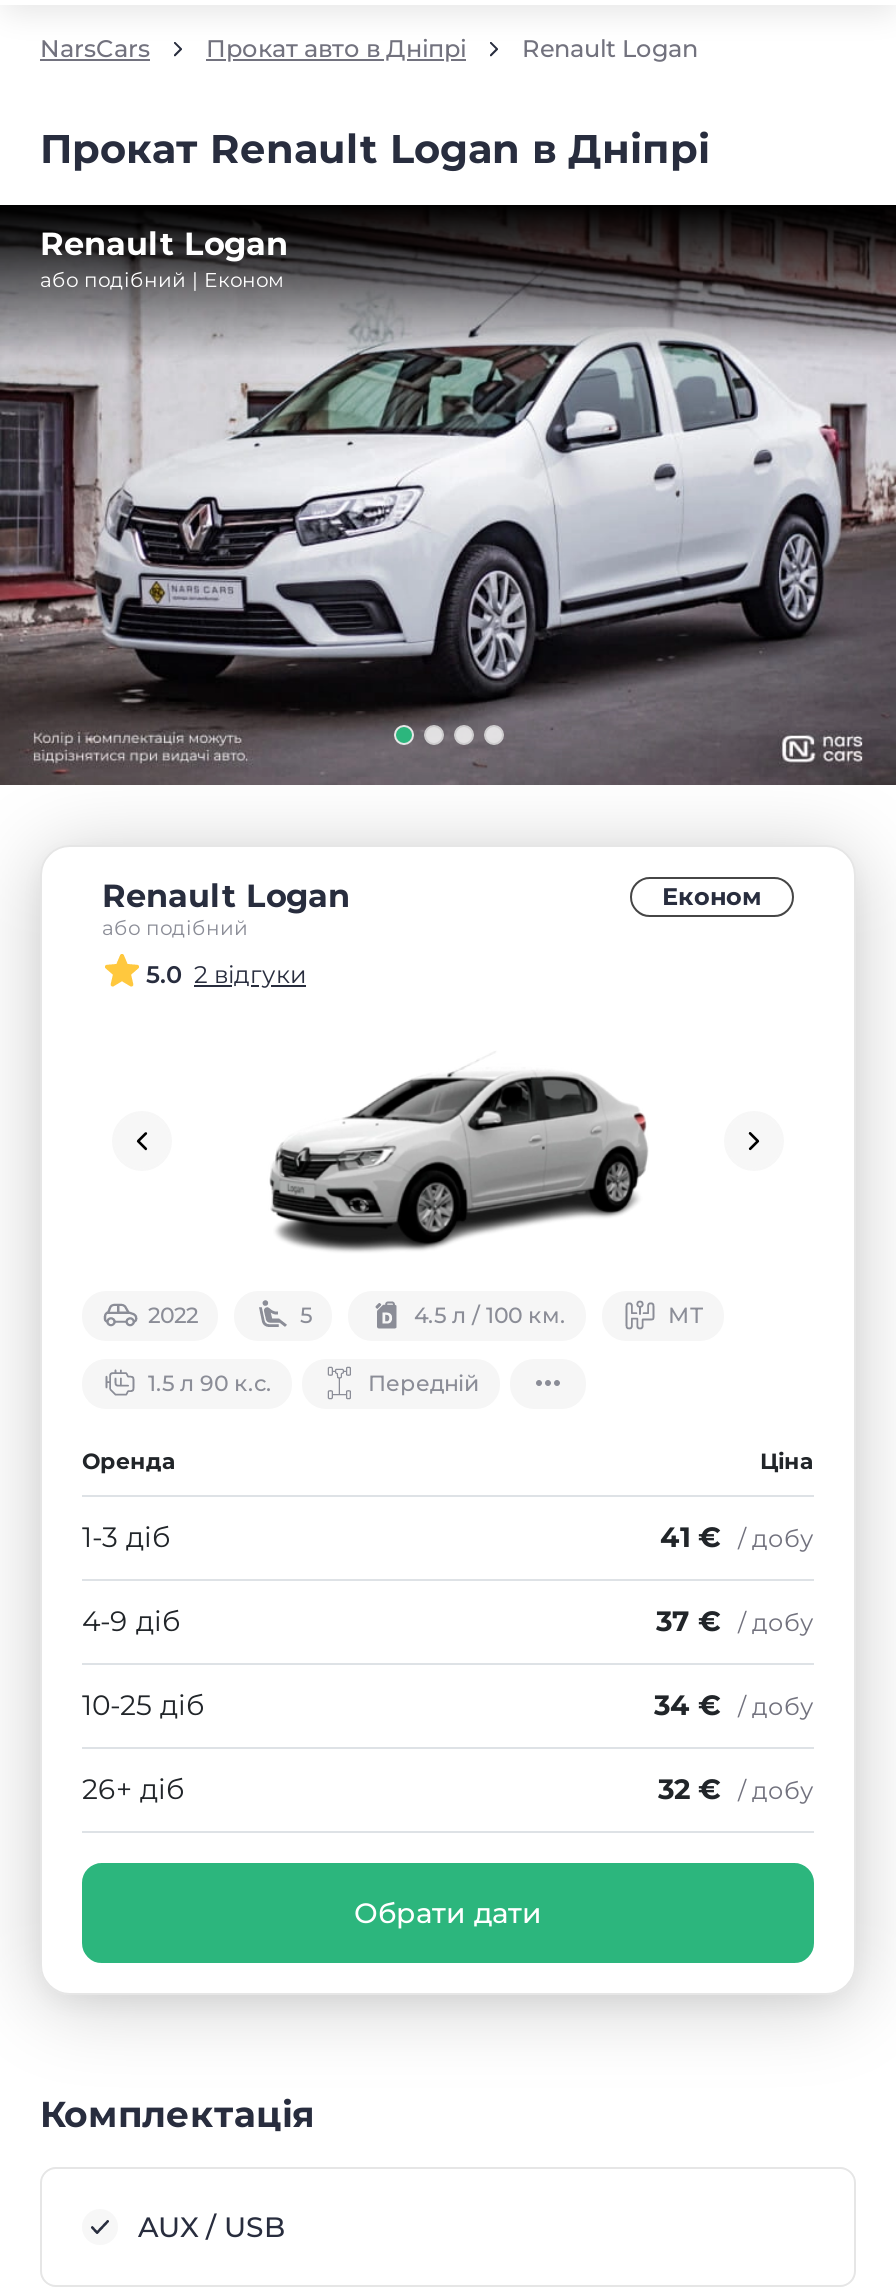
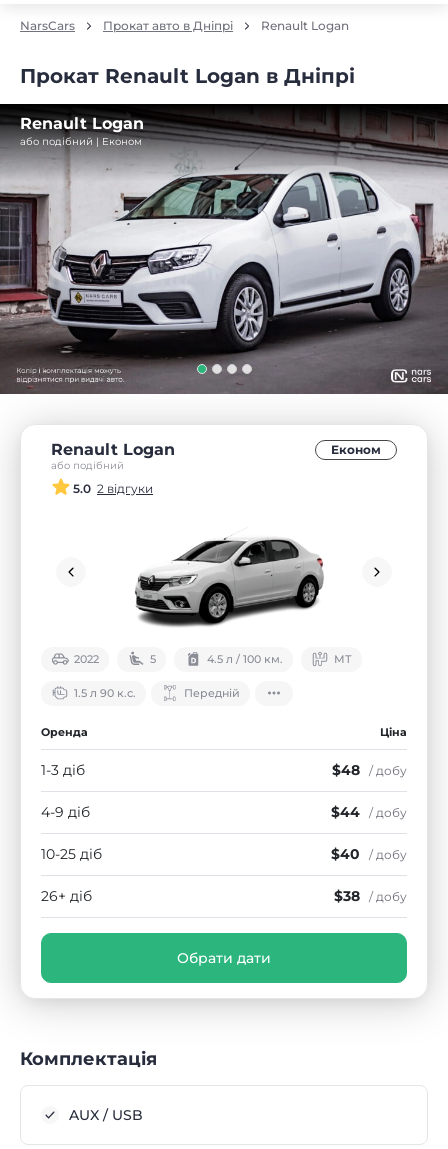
[660,1519,814,1555] 41 € / добу -> [332,761,407,779] $48 / добу
[656,1603,814,1639] 37 € / добу -> [331,803,407,821] $44 / добу
[654,1687,814,1723] 34 € / добу -> [331,845,407,863] $40 / добу
[658,1771,814,1807] 32 € / добу -> [334,887,407,905] $38 / добу

